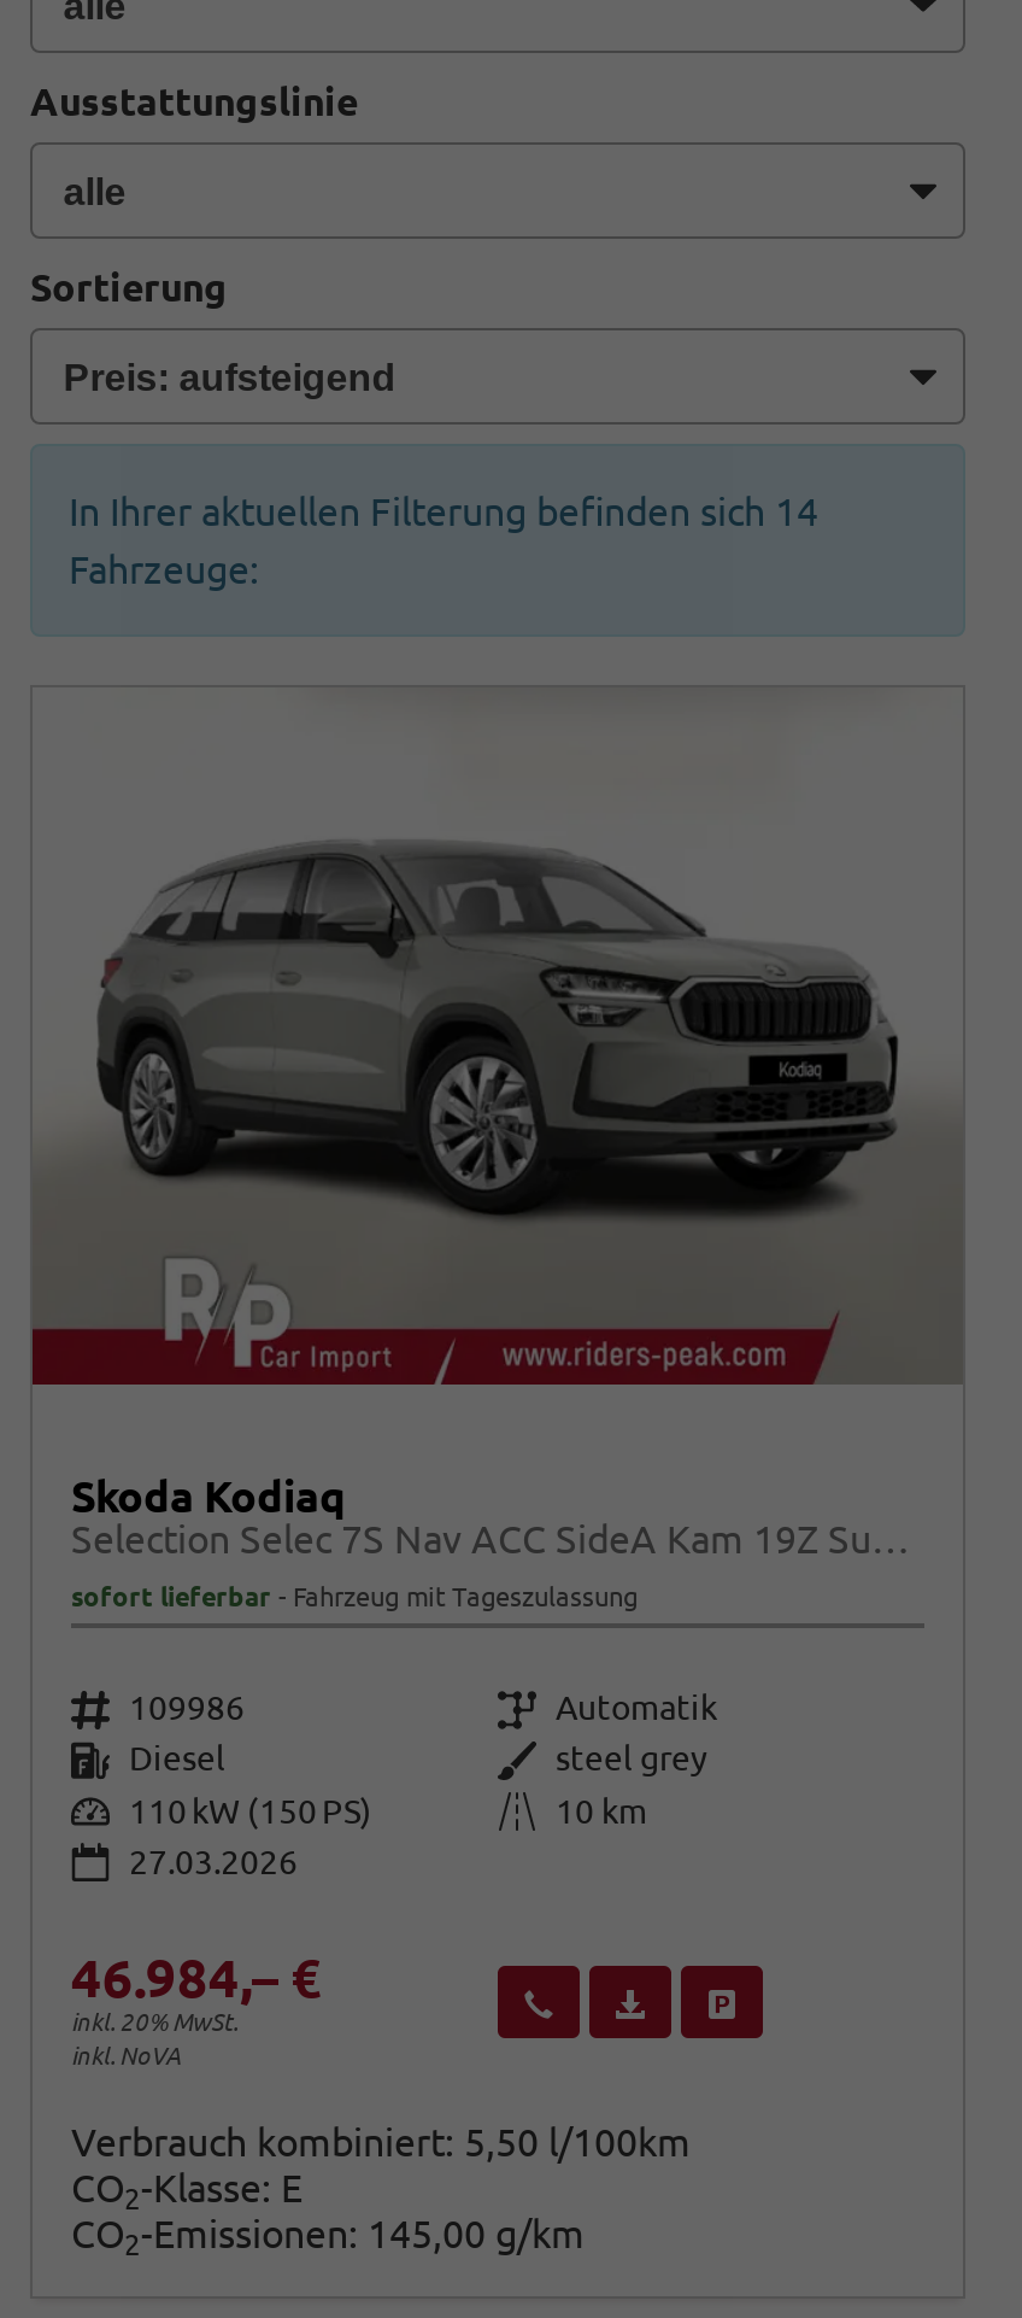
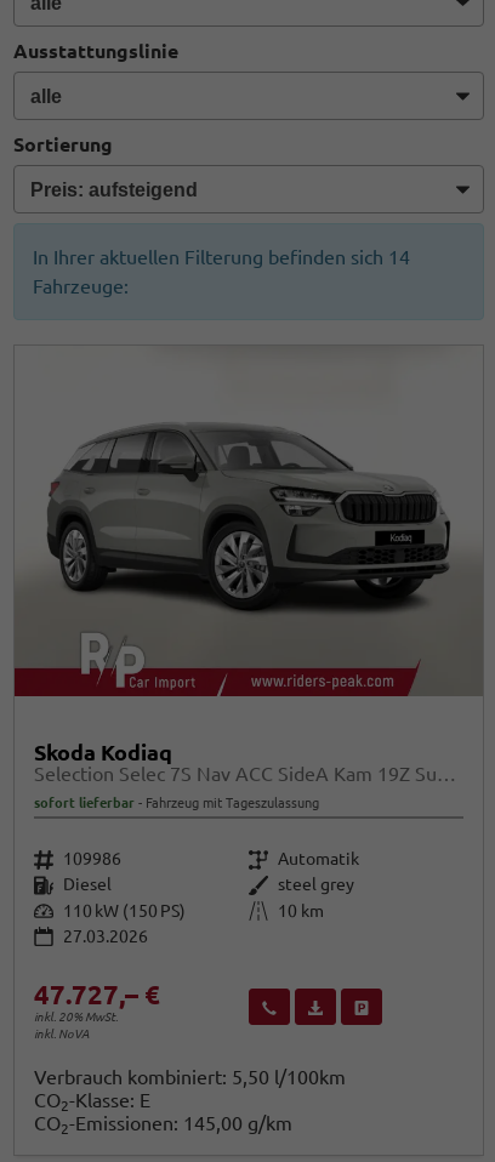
[71,1947,322,2007] 46.984,– € -> [34,979,160,1009] 47.727,– €

